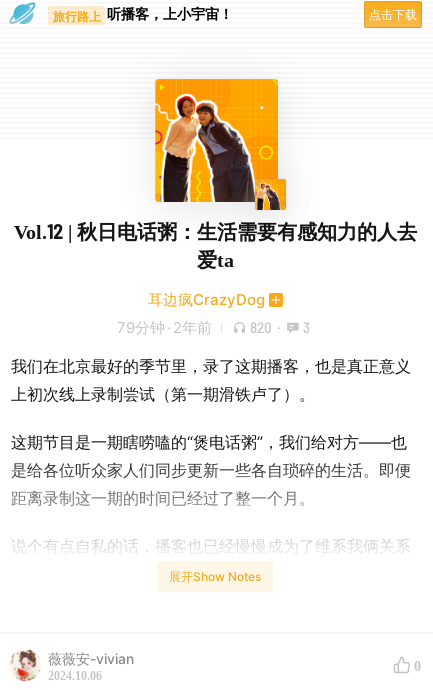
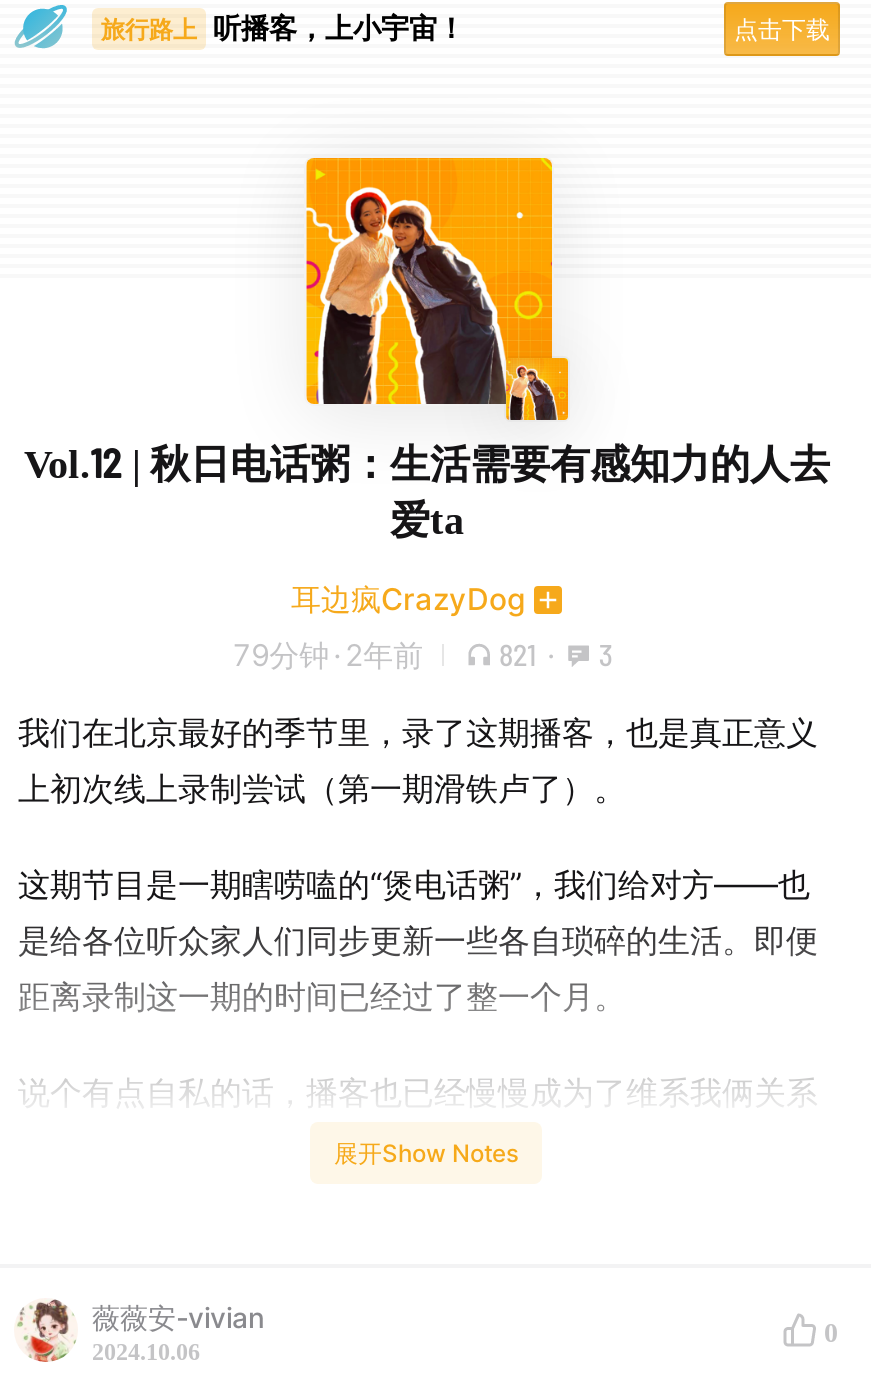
[117,318,310,337] 79分钟 · 2年前 820 · 3 -> [233,636,613,674] 79分钟 · 2年前 821 · 3

